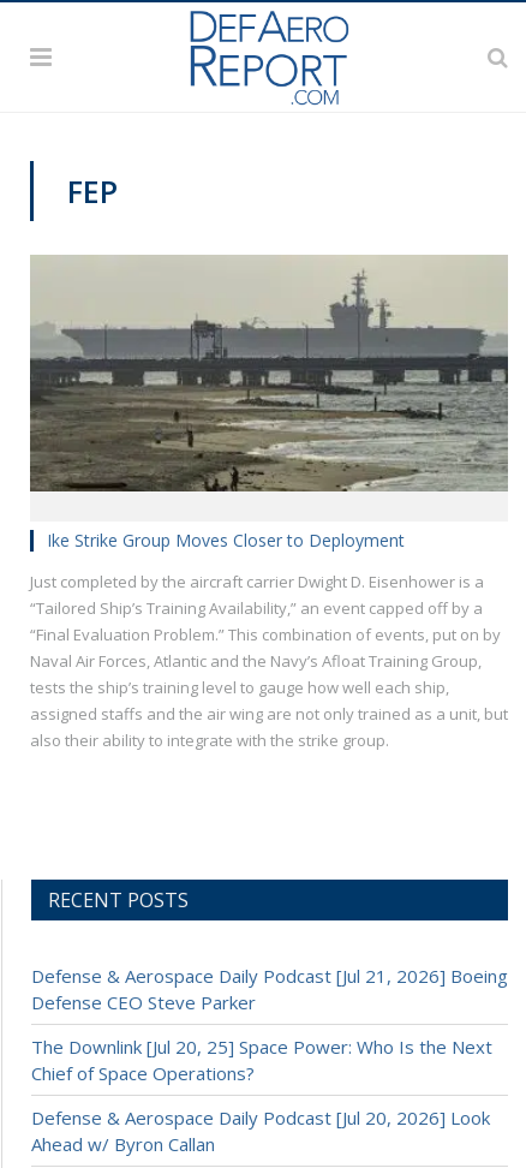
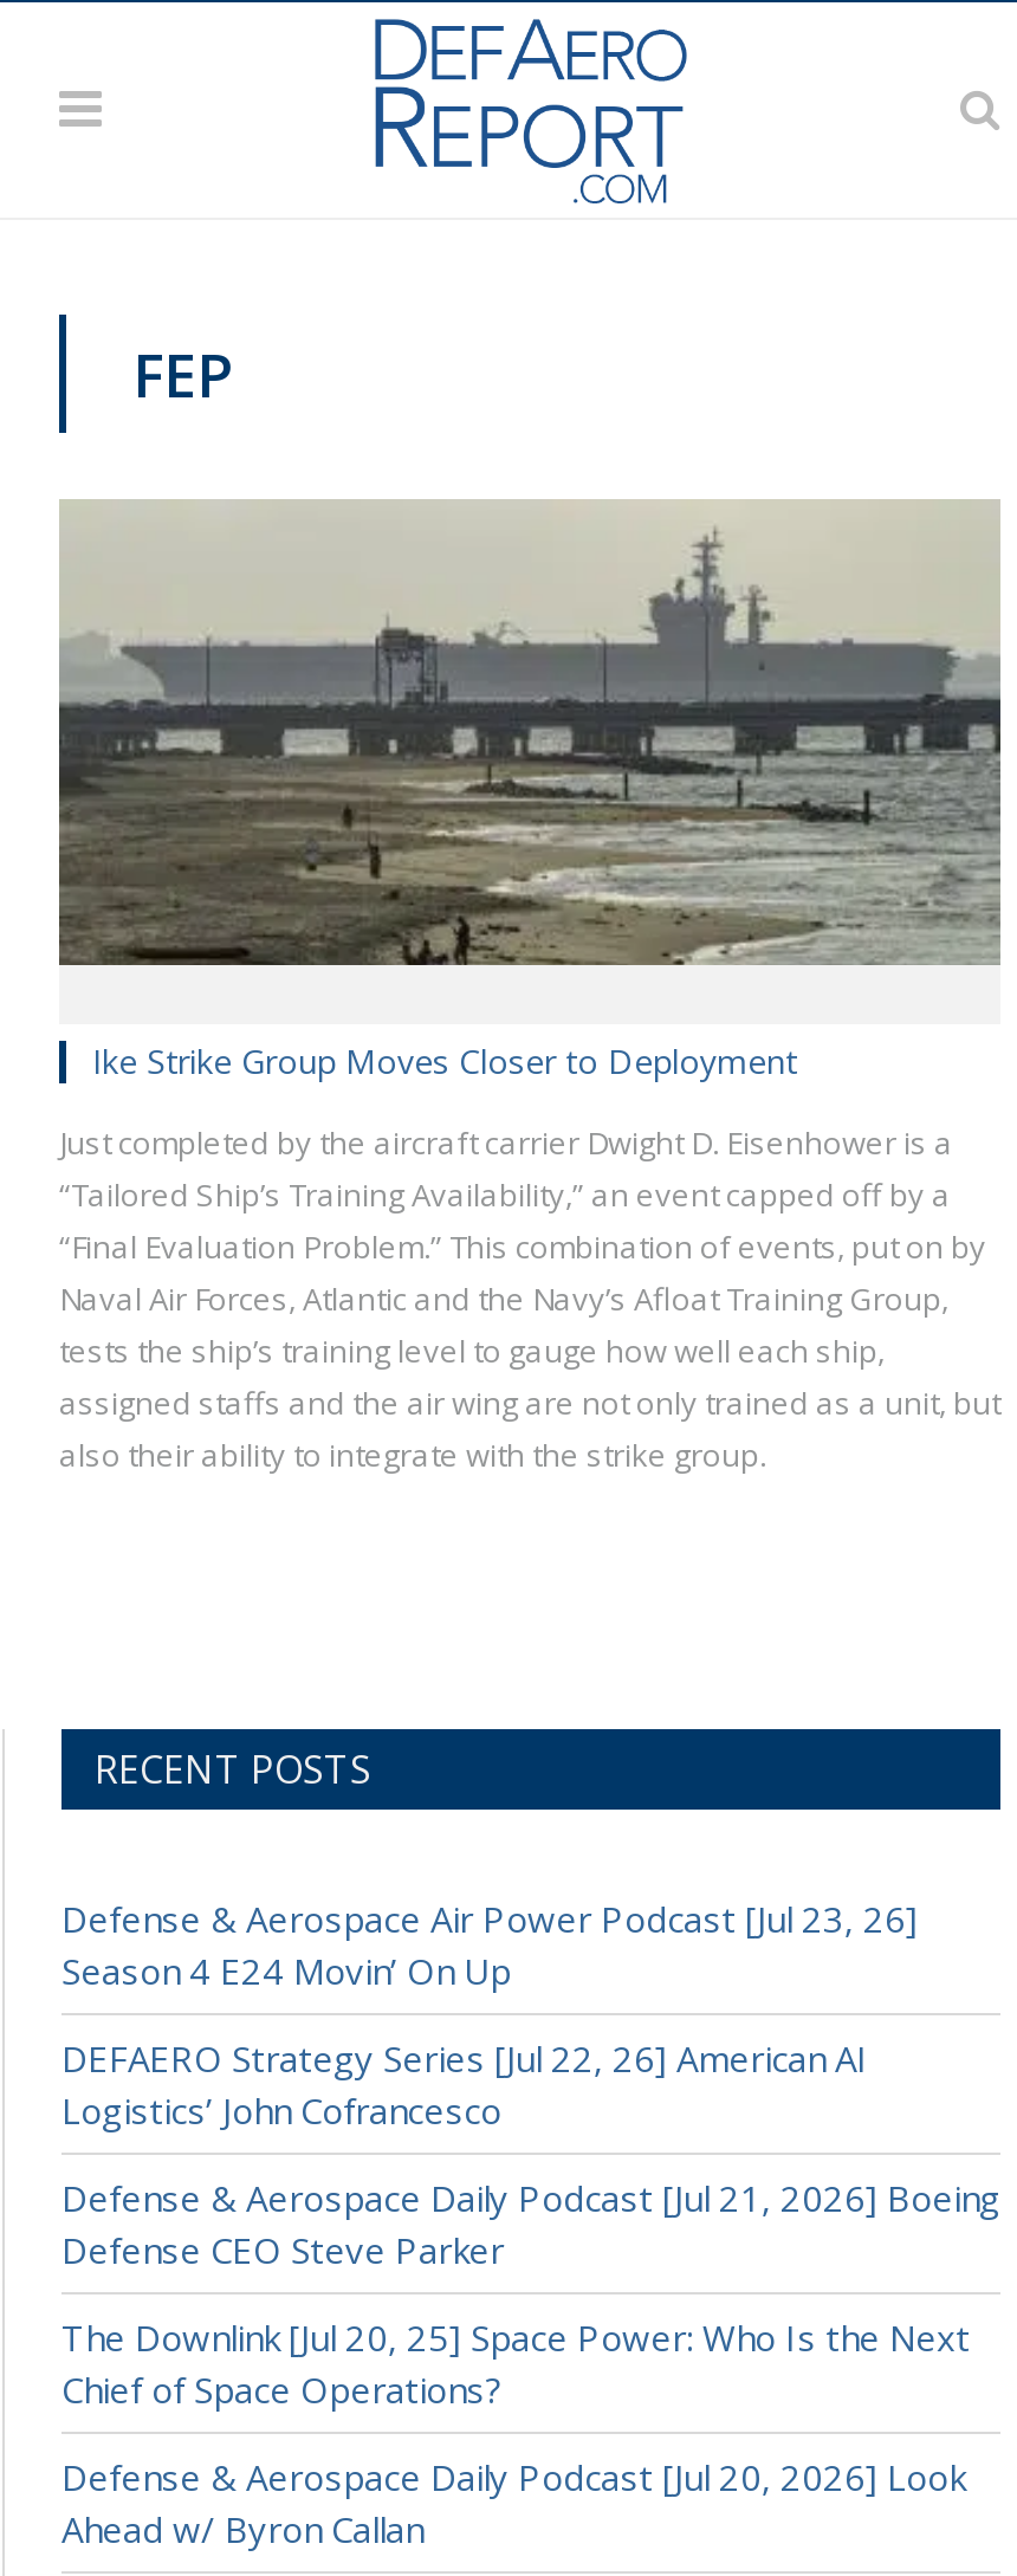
none -> [61,1896,918,2135] Defense & Aerospace Air Power Podcast [Jul 23, 26] | Season 4 E24 Movin’ On Up | DEFAERO Strategy Series [Jul 22, 26] American AI | Logistics’ John Cofrancesco

